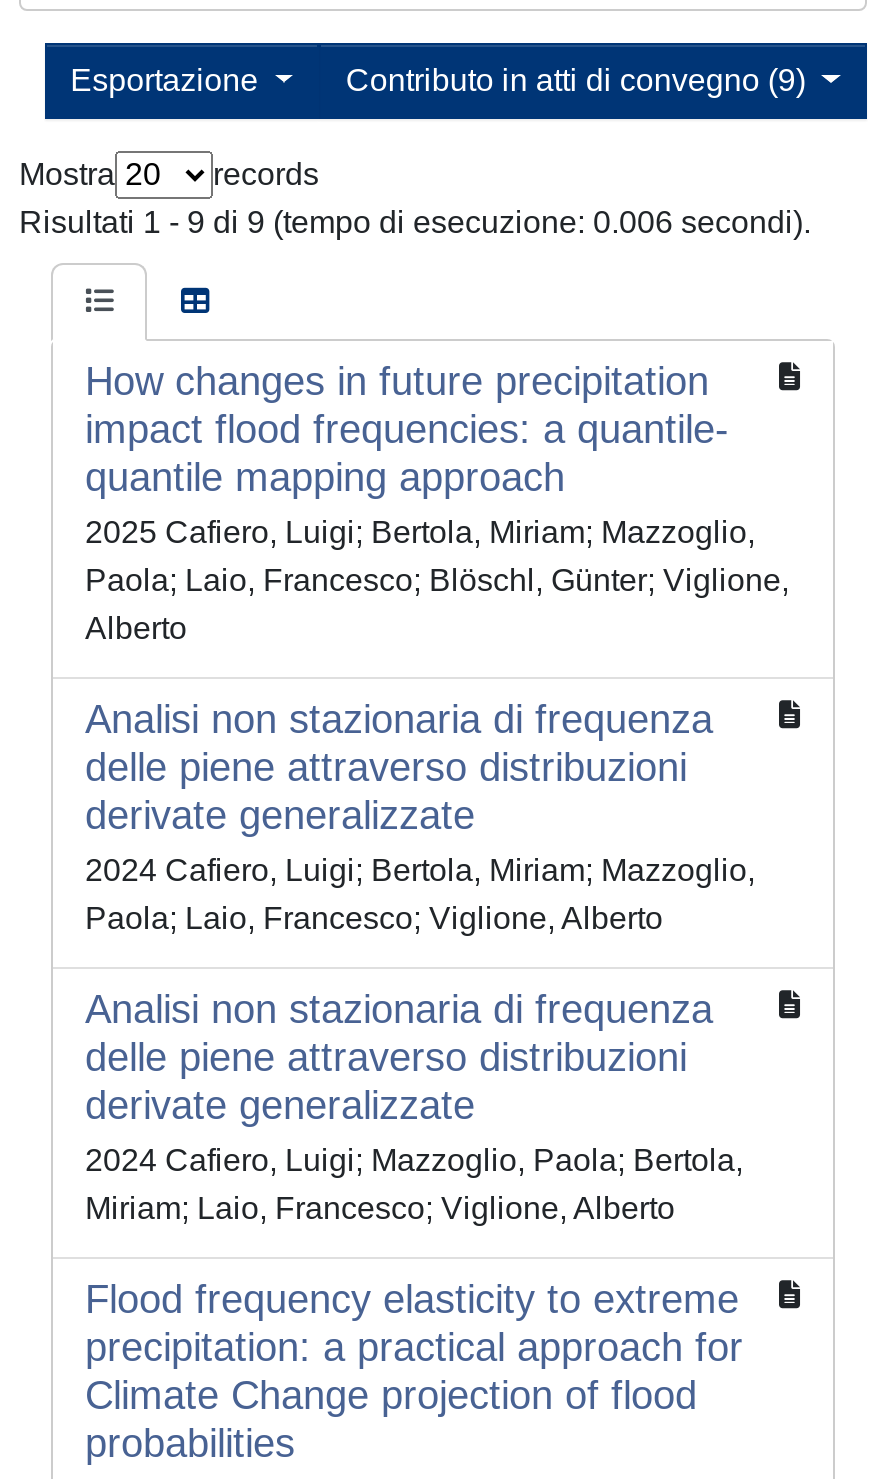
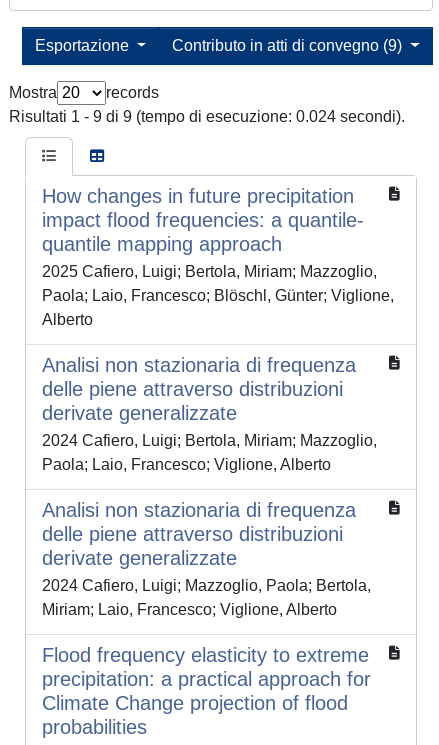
[19,206,811,240] Risultati 1 - 9 di 9 (tempo di esecuzione: 0.006 secondi). -> [9,108,405,125] Risultati 1 - 9 di 9 (tempo di esecuzione: 0.024 secondi).

